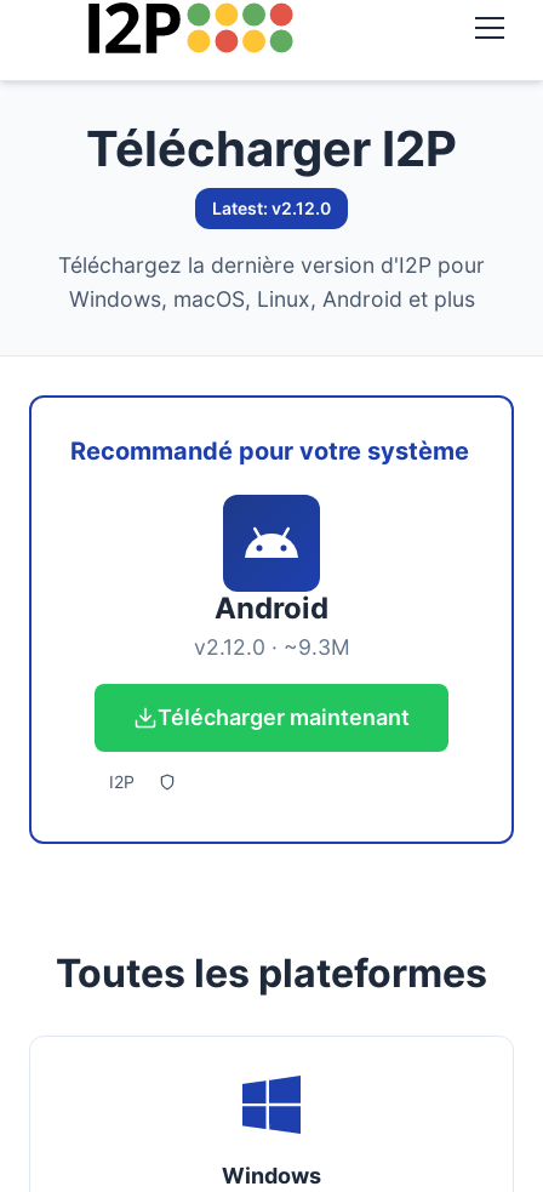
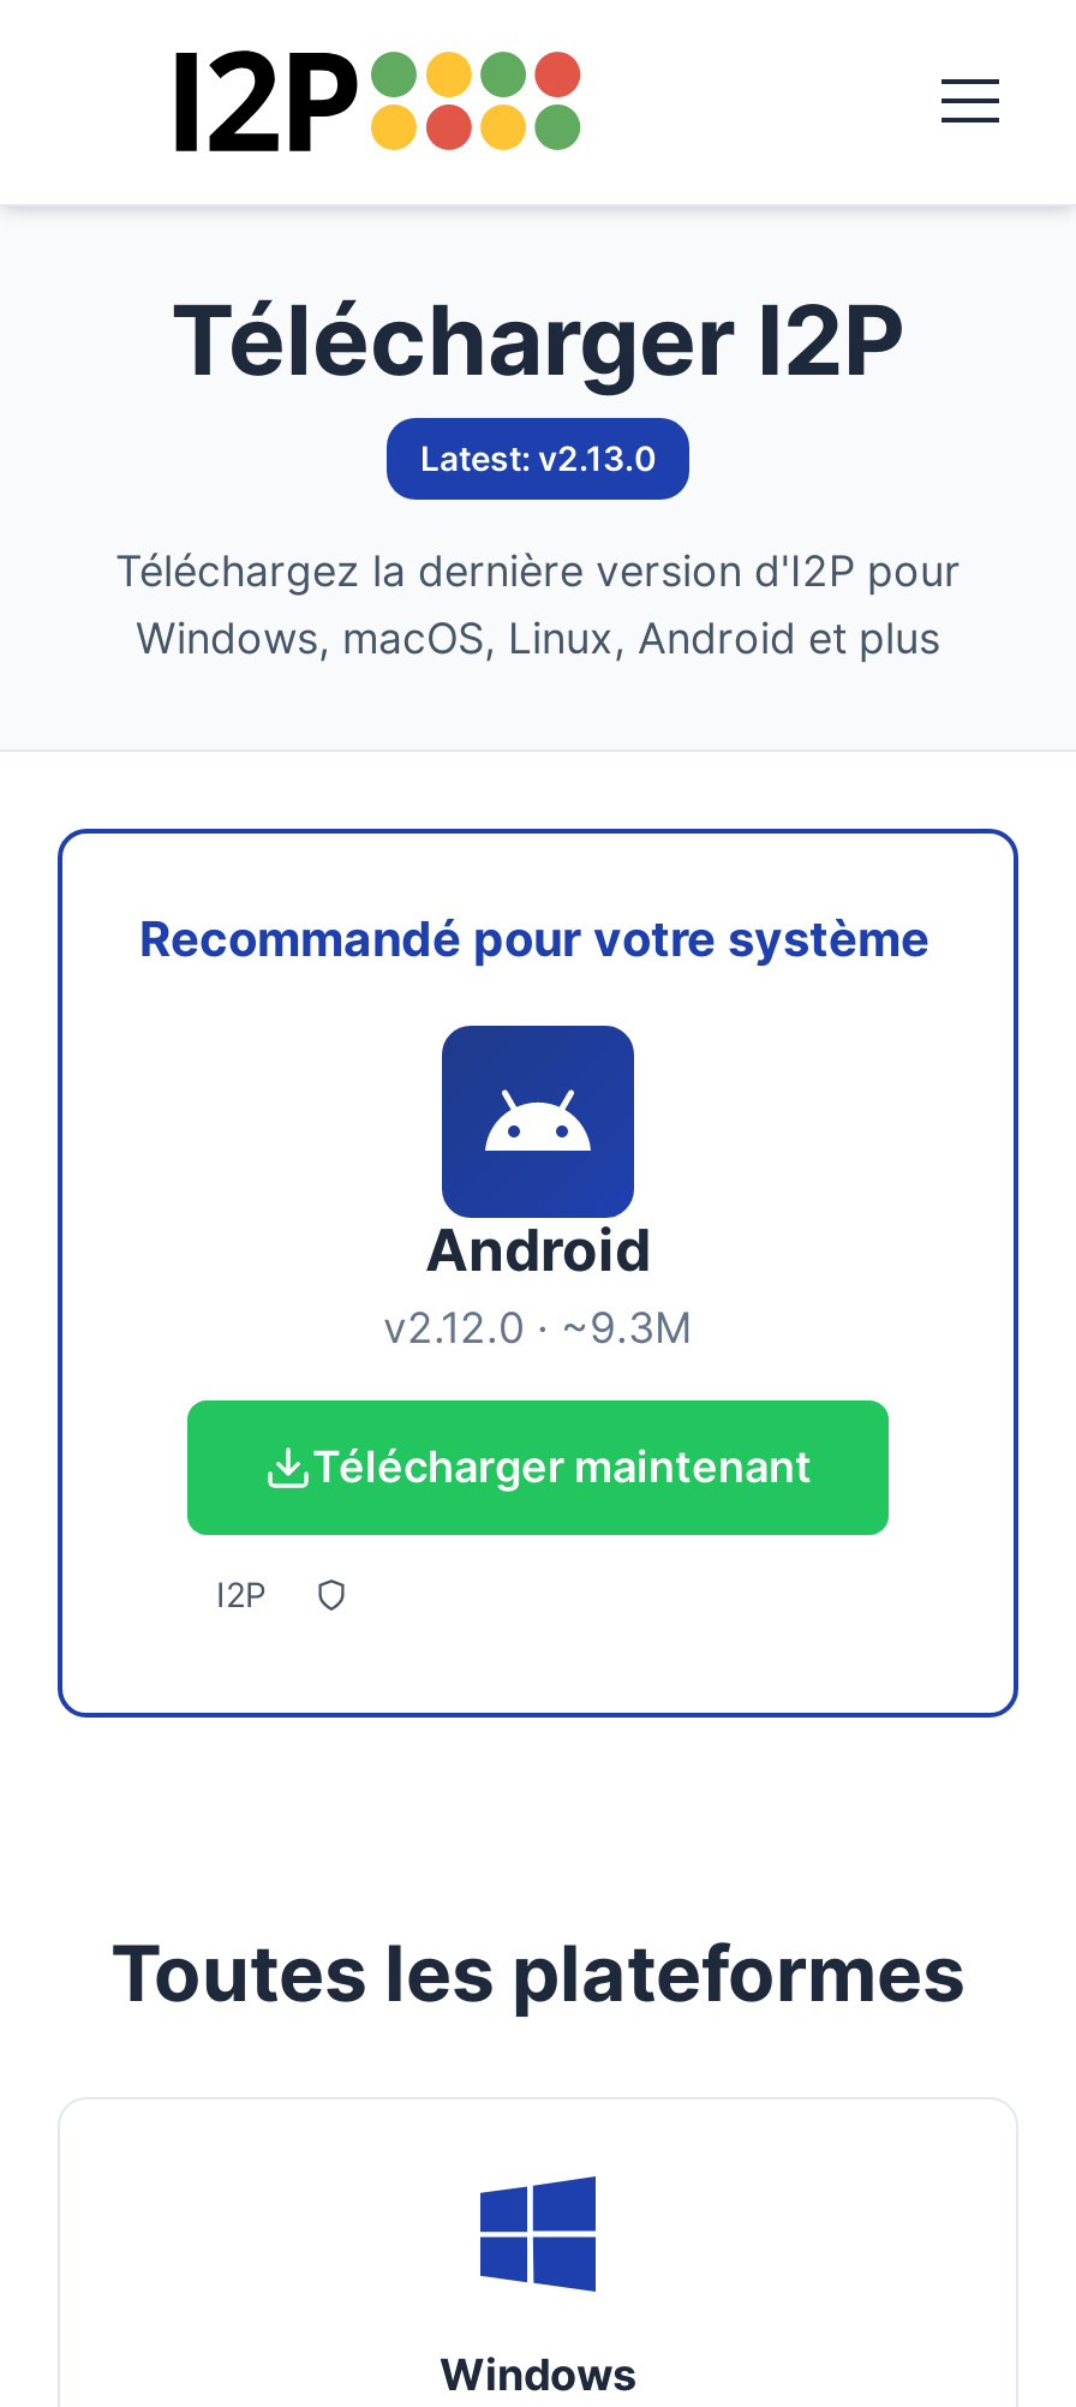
[212,198,331,218] Latest: v2.12.0 -> [420,437,656,478] Latest: v2.13.0

